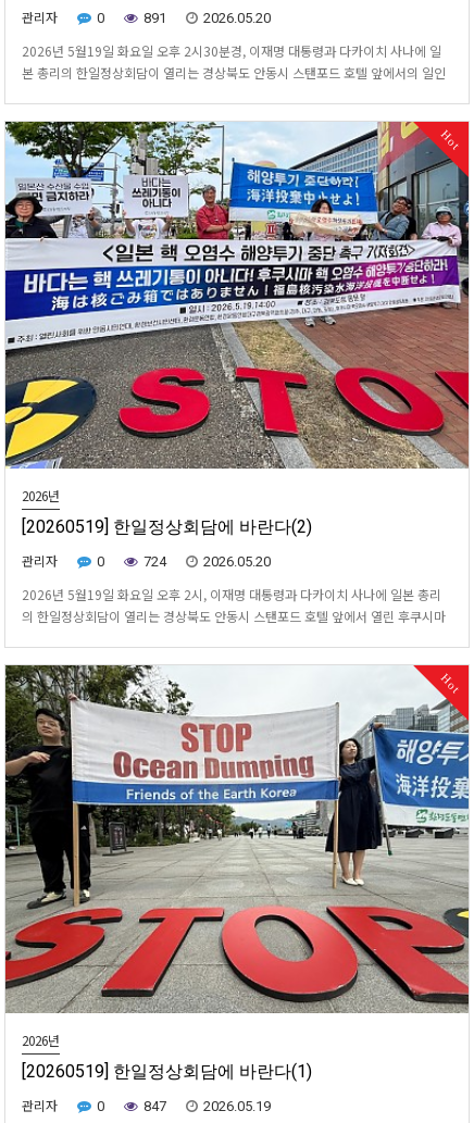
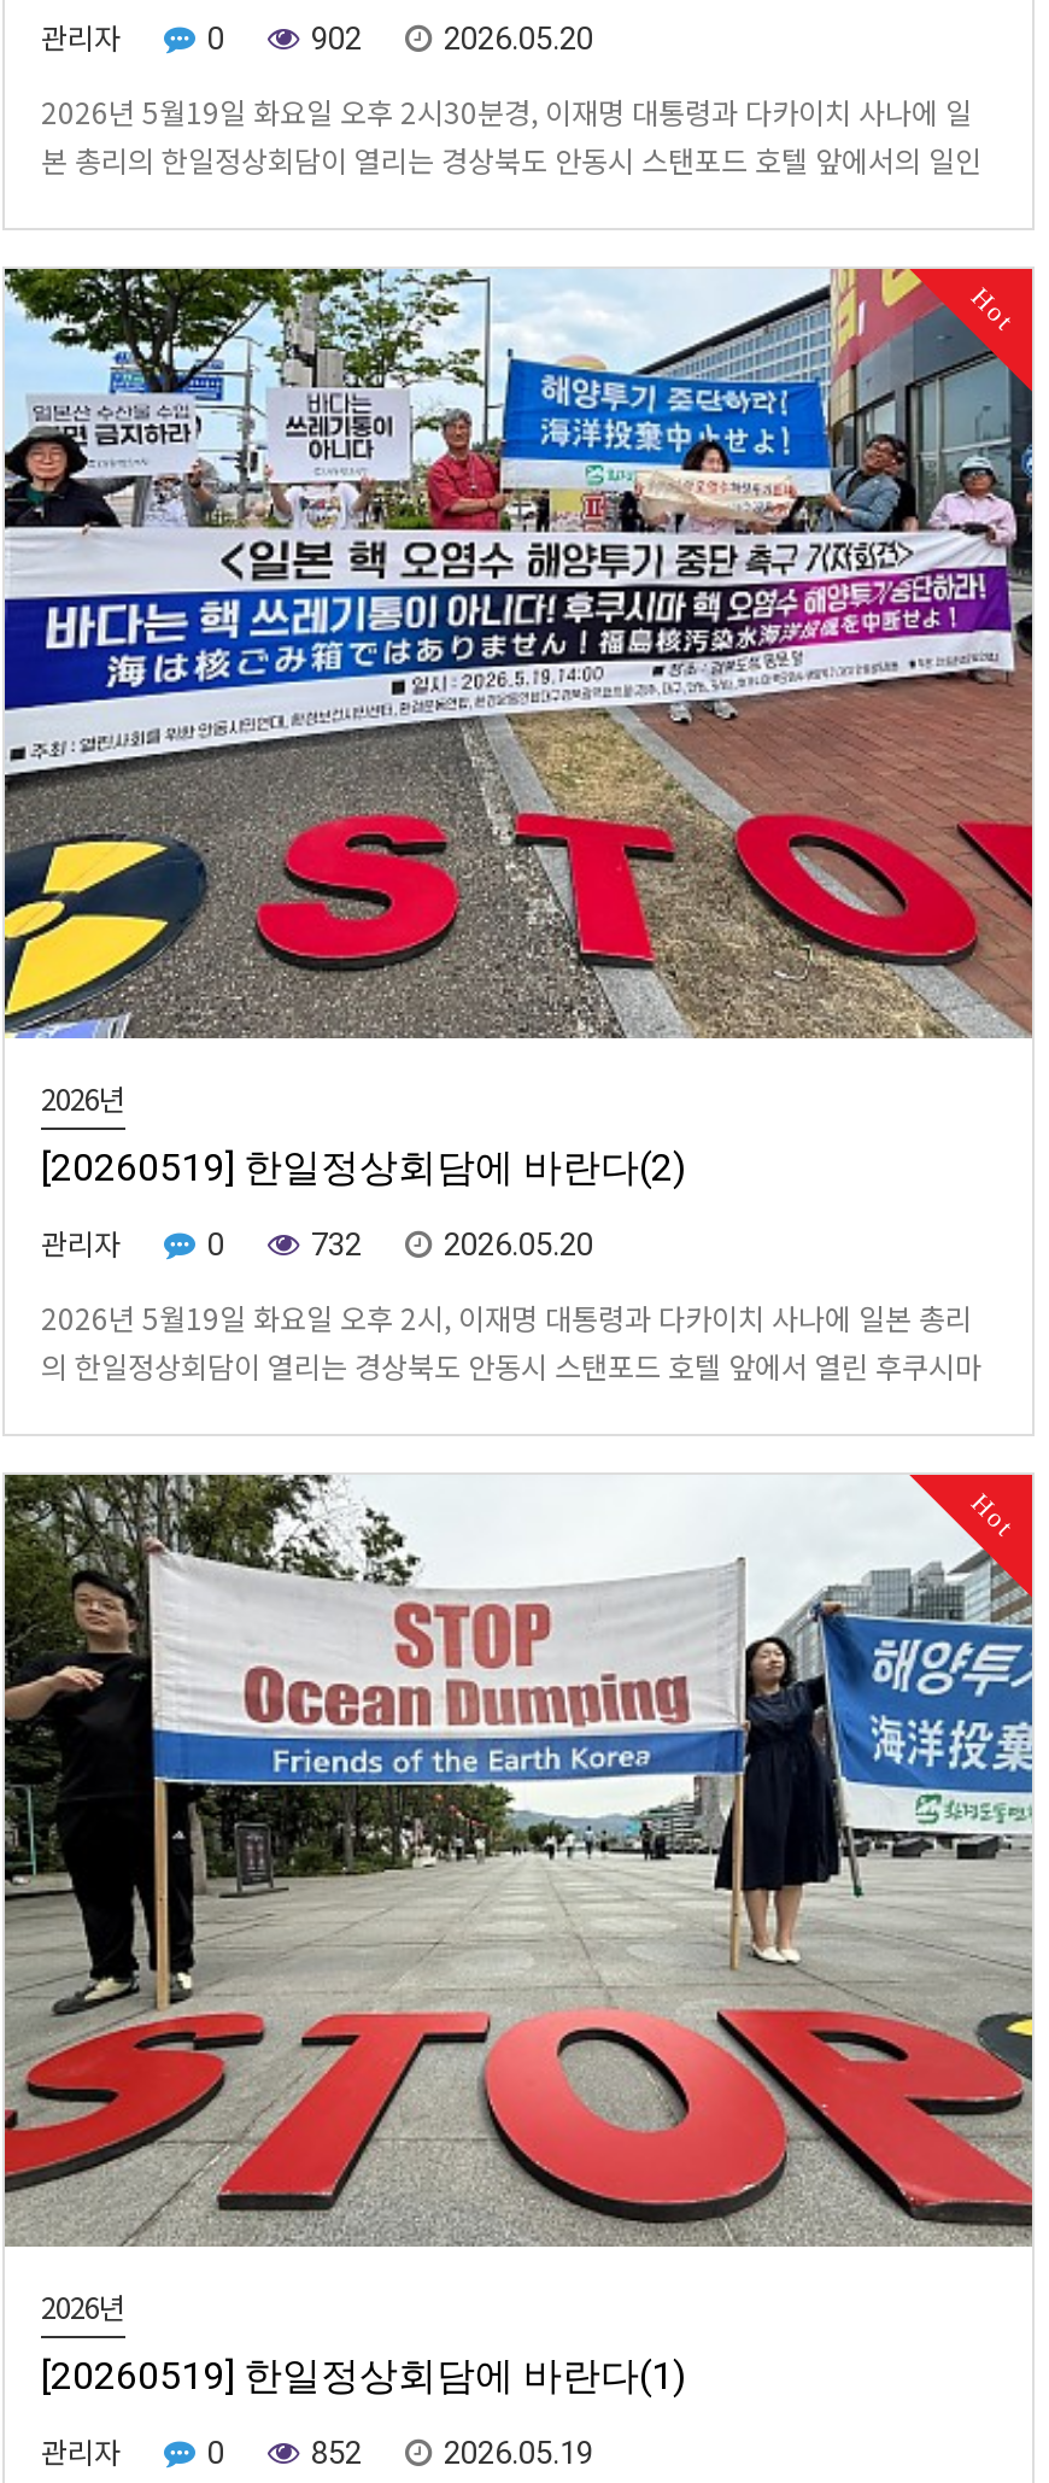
[93,9,271,26] 0 891 2026.05.20 -> [200,19,593,55] 0 902 2026.05.20
[93,553,271,570] 0 724 2026.05.20 -> [200,1226,593,1263] 0 732 2026.05.20
[93,1097,271,1114] 0 847 2026.05.19 -> [200,2434,593,2470] 0 852 2026.05.19

